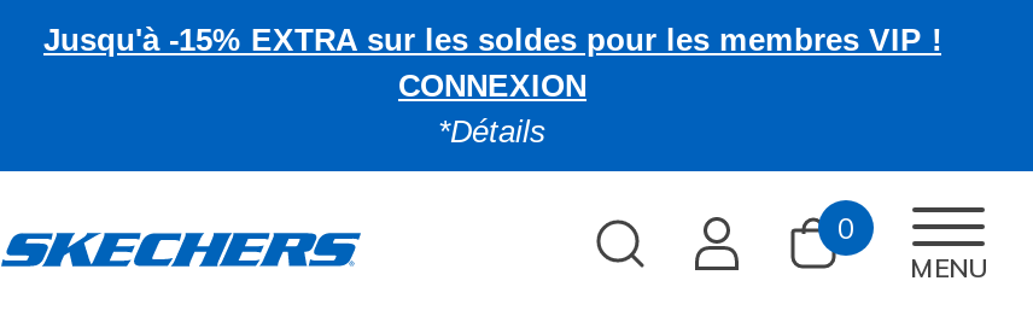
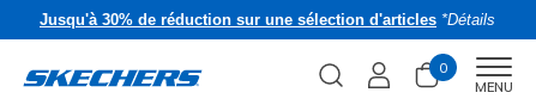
[43,22,941,150] Jusqu'à -15% EXTRA sur les soldes pour les membres VIP ! | CONNEXION | *Détails -> [40,11,495,29] Jusqu'à 30% de réduction sur une sélection d'articles *Détails

